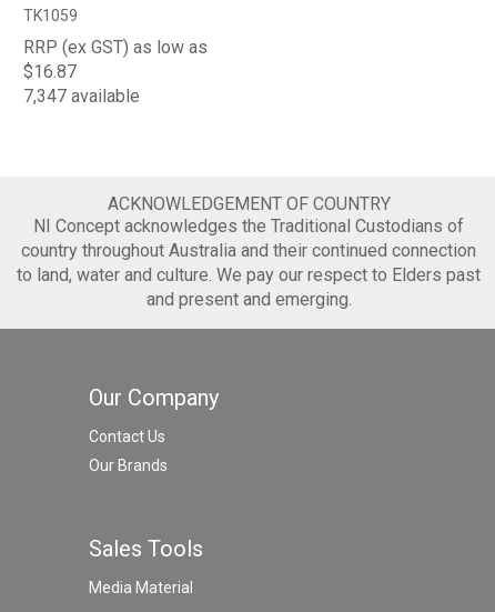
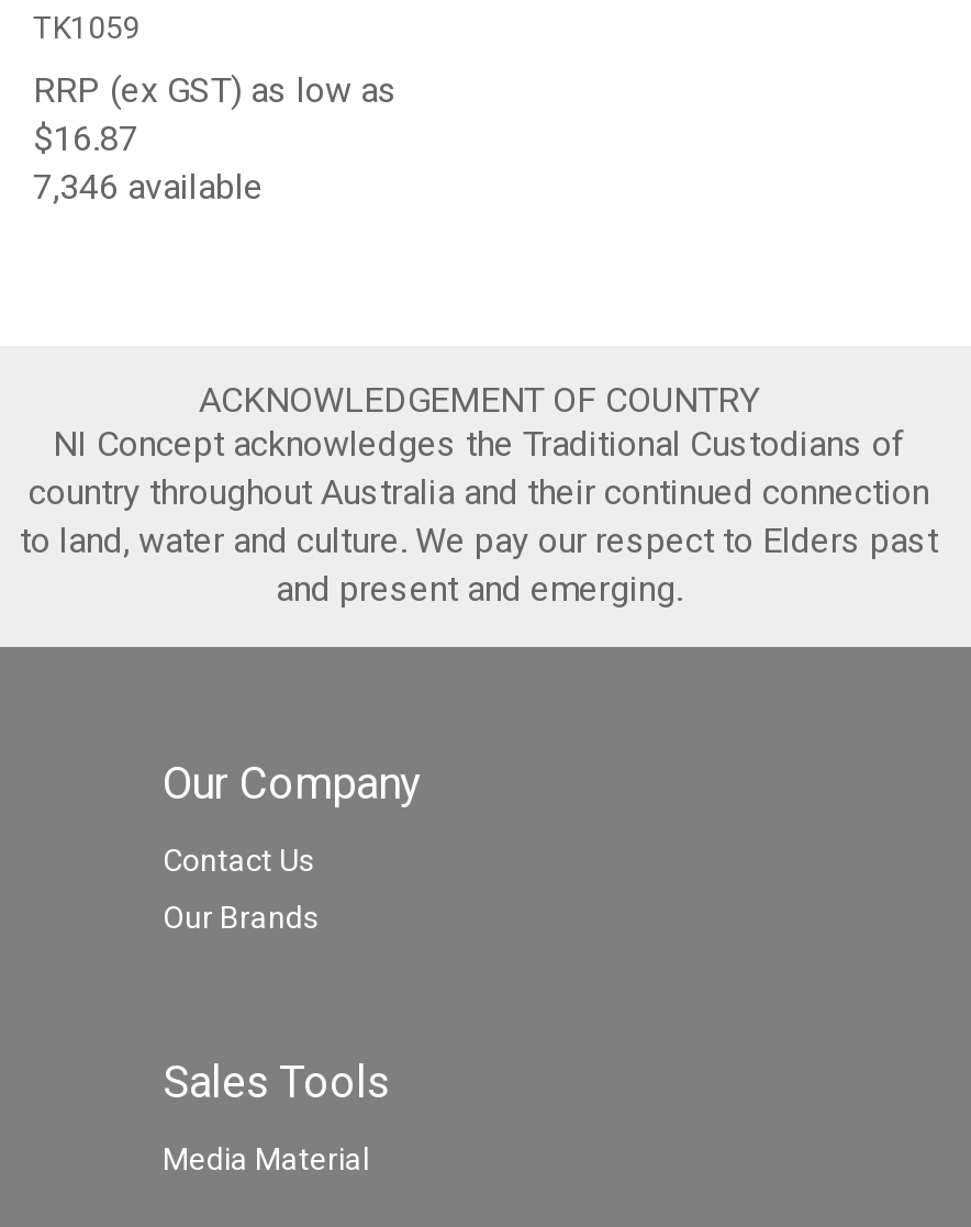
[23,85,140,107] 7,347 available -> [33,166,264,207] 7,346 available

